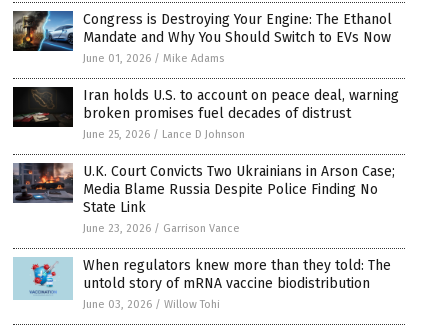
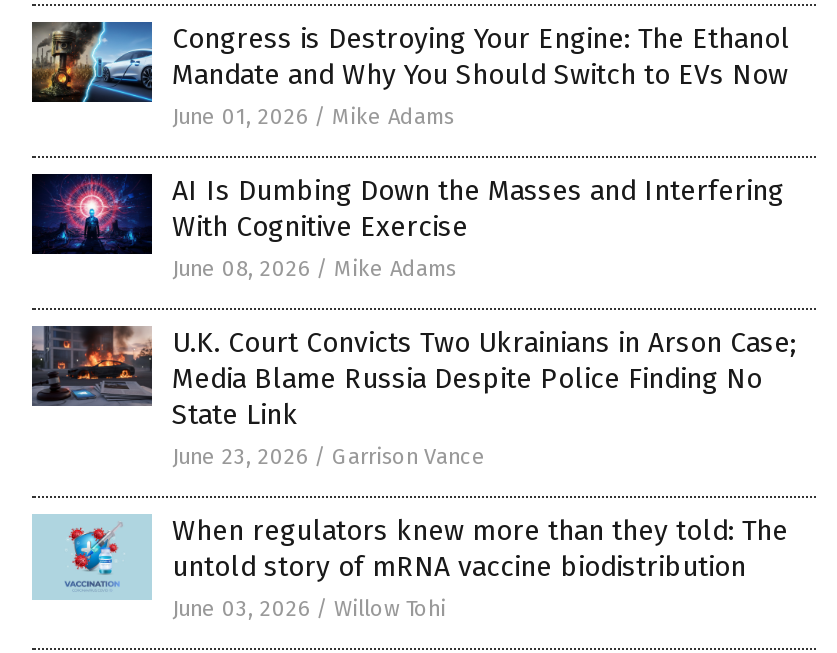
[13,87,399,141] [image] | Iran holds U.S. to account on peace deal, warning | broken promises fuel decades of distrust | June 25, 2026 / Lance D Johnson -> [34,174,784,282] [image] | AI Is Dumbing Down the Masses and Interfering | With Cognitive Exercise | June 08, 2026 / Mike Adams

